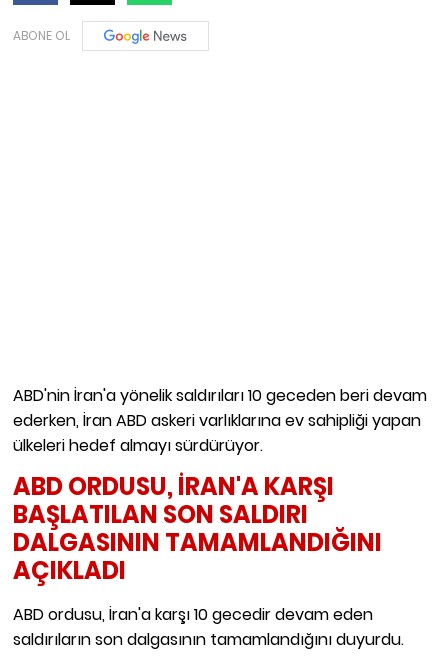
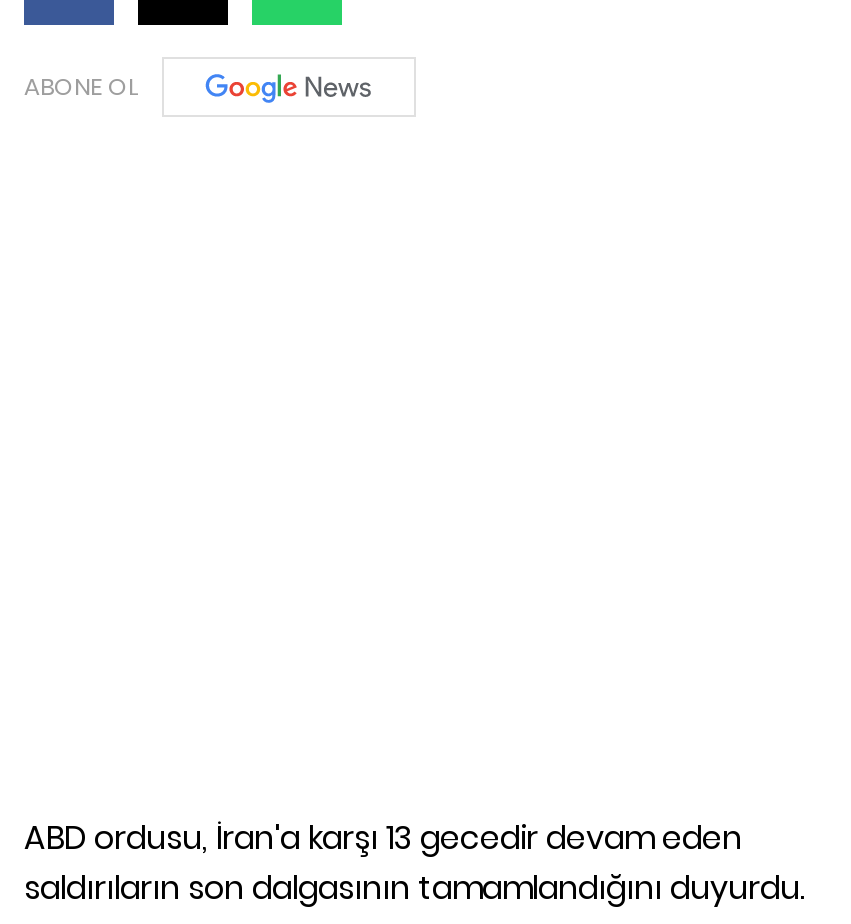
[13,384,427,626] ABD'nin İran'a yönelik saldırıları 10 geceden beri devam | ederken, İran ABD askeri varlıklarına ev sahipliği yapan | ülkeleri hedef almayı sürdürüyor. | ABD ORDUSU, İRAN'A KARŞI | BAŞLATILAN SON SALDIRI | DALGASININ TAMAMLANDIĞINI | AÇIKLADI | ABD ordusu, İran'a karşı 10 gecedir devam eden -> [24,815,742,861] ABD ordusu, İran'a karşı 13 gecedir devam eden

